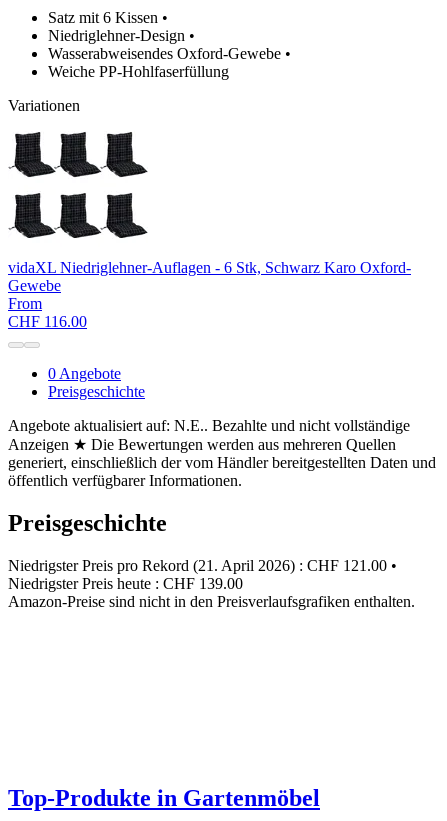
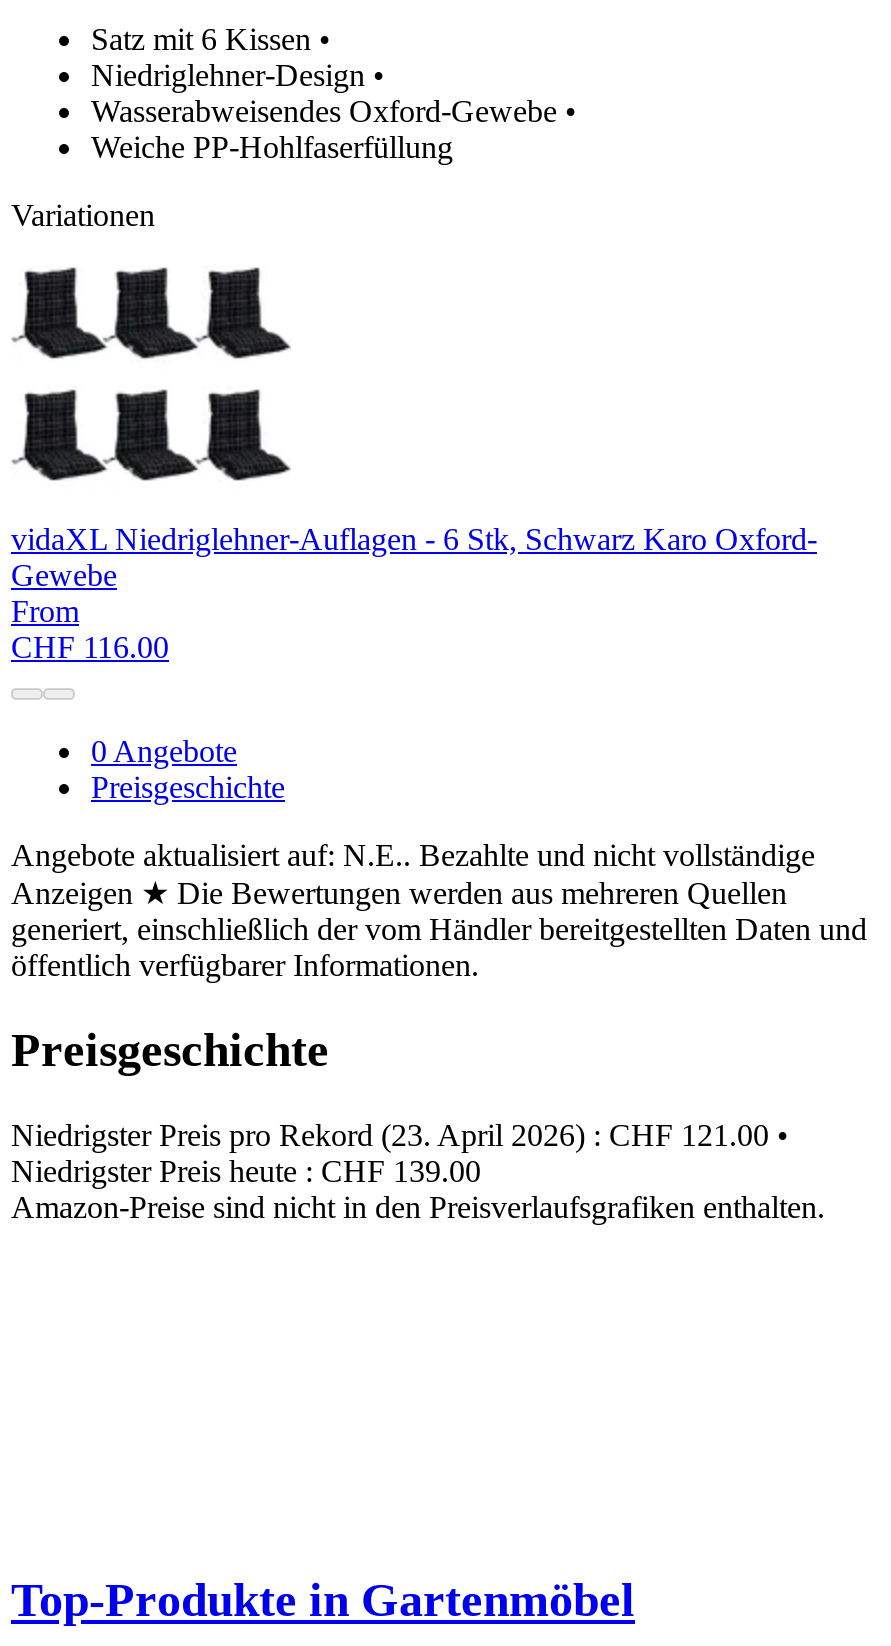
[8,557,397,574] Niedrigster Preis pro Rekord (21. April 2026) : CHF 121.00 • -> [11,1117,789,1151] Niedrigster Preis pro Rekord (23. April 2026) : CHF 121.00 •

